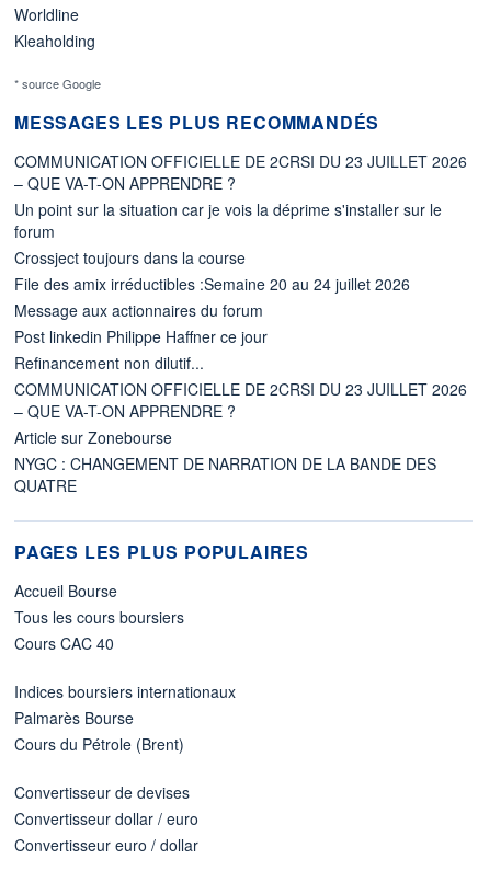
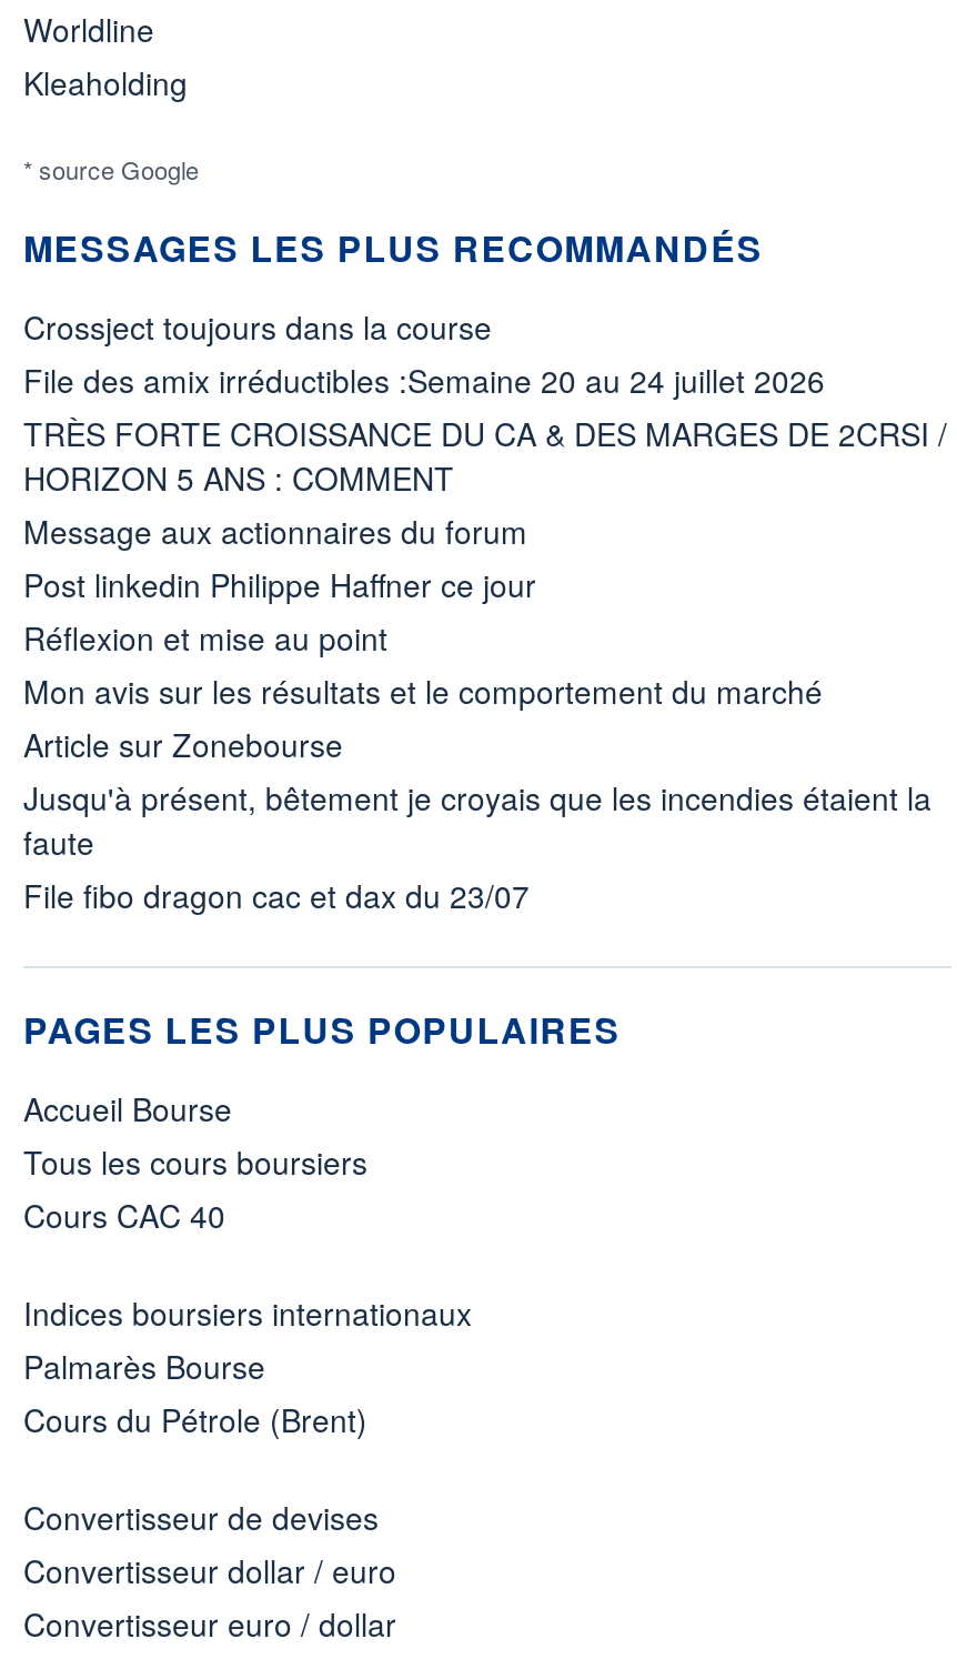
[14,150,467,242] COMMUNICATION OFFICIELLE DE 2CRSI DU 23 JUILLET 2026 | – QUE VA-T-ON APPRENDRE ? | Un point sur la situation car je vois la déprime s'installer sur le | forum -> none
moved [14,247,410,295] -> [23,304,825,402]: Crossject toujours dans la course | File des amix irréductibles :Semaine 20 au 24 juillet 2026
none -> [23,411,947,500] TRÈS FORTE CROISSANCE DU CA & DES MARGES DE 2CRSI / | HORIZON 5 ANS : COMMENT
[14,352,467,422] Refinancement non dilutif... | COMMUNICATION OFFICIELLE DE 2CRSI DU 23 JUILLET 2026 | – QUE VA-T-ON APPRENDRE ? -> [23,615,823,713] Réflexion et mise au point | Mon avis sur les résultats et le comportement du marché
moved [14,426,172,448] -> [23,722,343,766]: Article sur Zonebourse
[14,452,436,496] NYGC : CHANGEMENT DE NARRATION DE LA BANDE DES | QUATRE -> [23,775,931,917] Jusqu'à présent, bêtement je croyais que les incendies étaient la | faute | File fibo dragon cac et dax du 23/07

